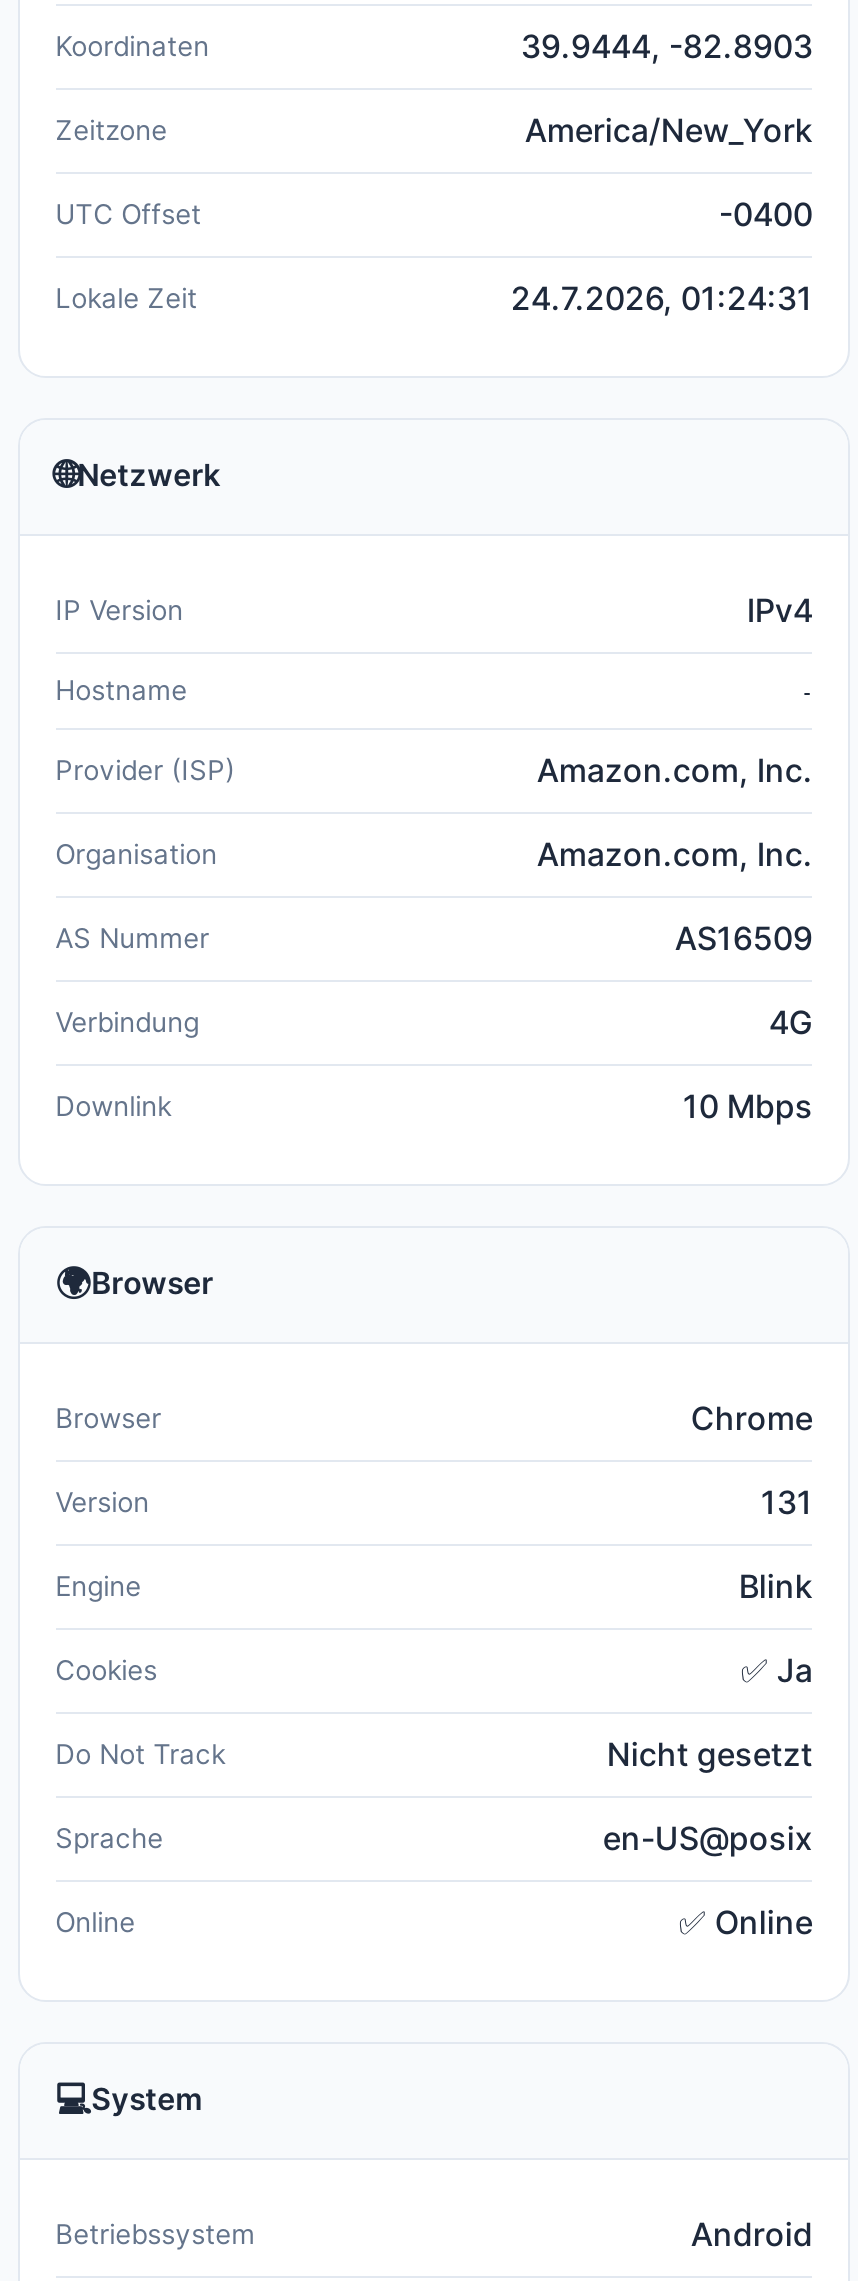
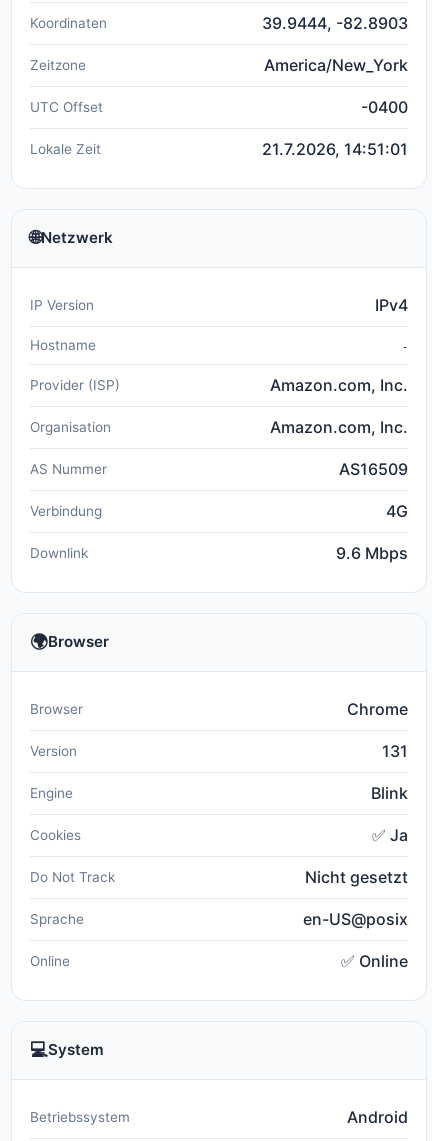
[511,279,813,319] 24.7.2026, 01:24:31 -> [262,139,408,159] 21.7.2026, 14:51:01
[683,1087,813,1127] 10 Mbps -> [336,543,408,563] 9.6 Mbps

